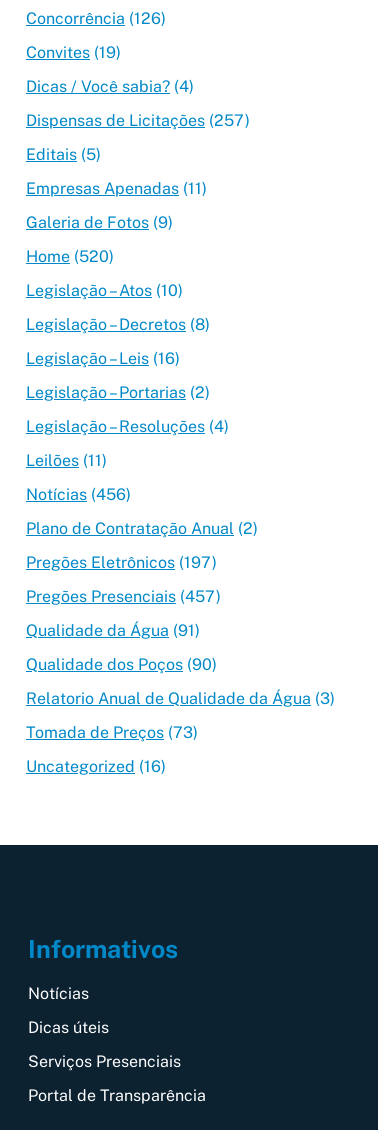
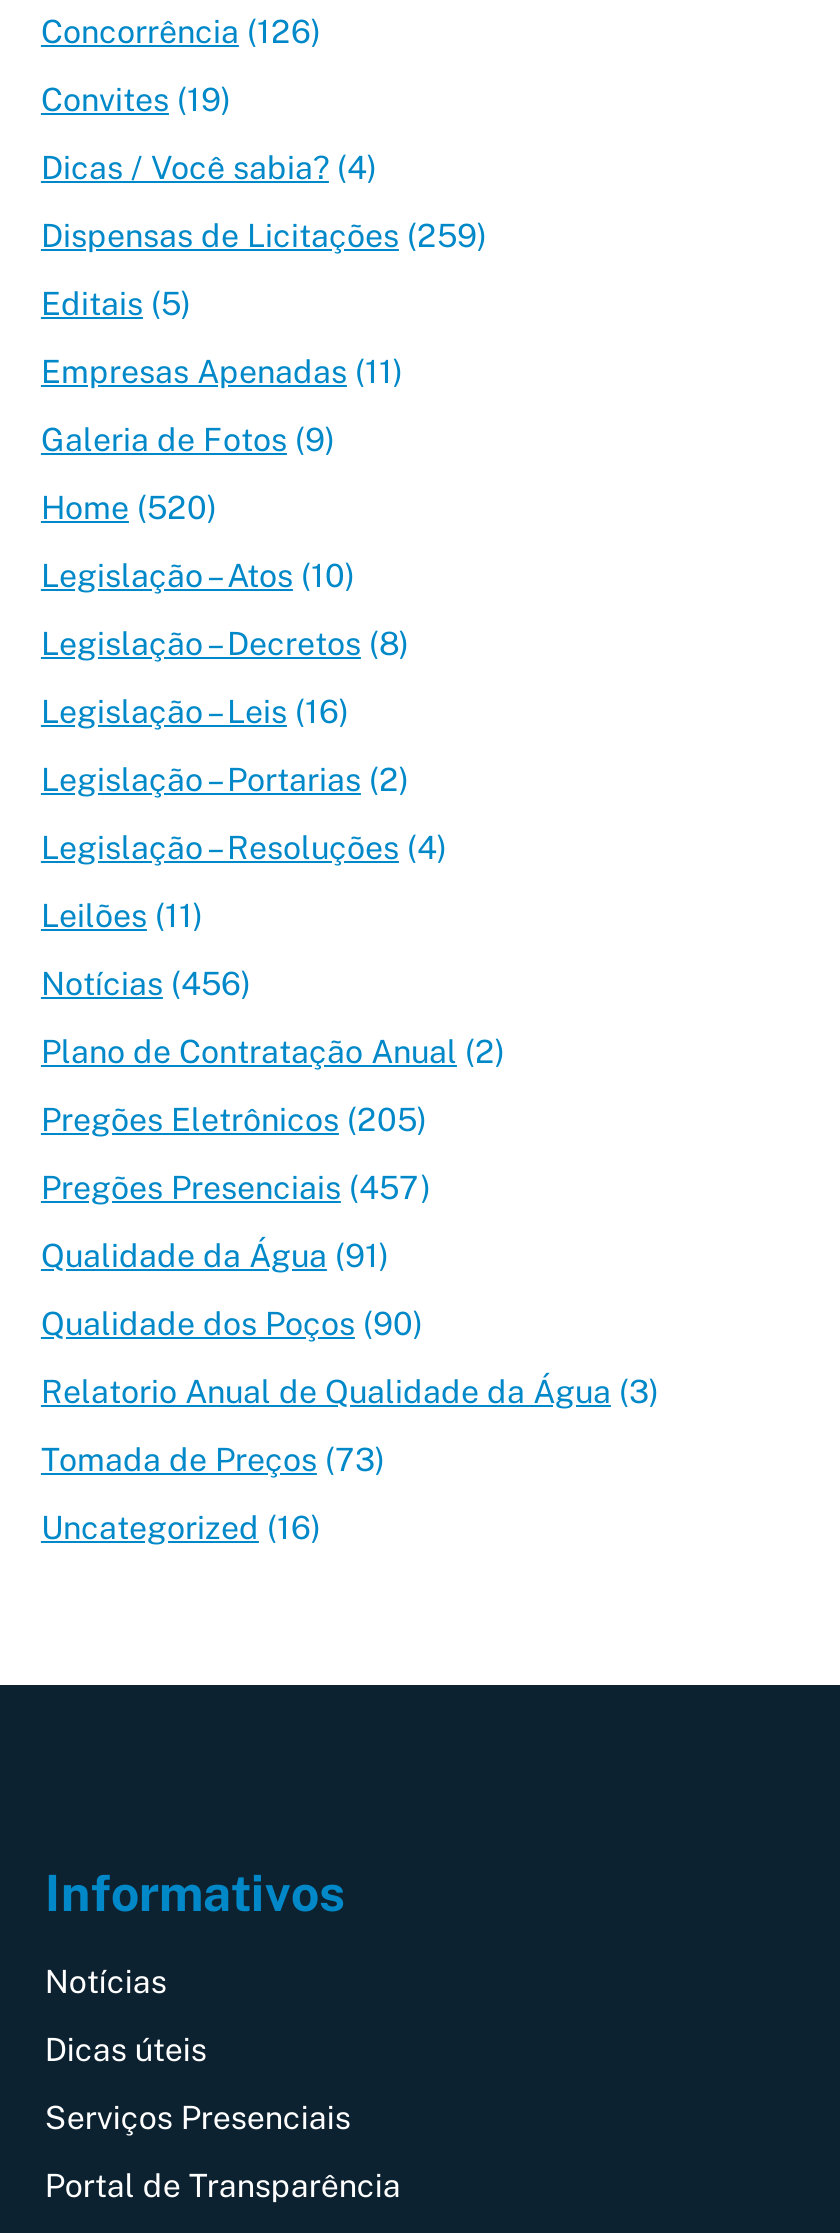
[26,111,250,130] Dispensas de Licitações (257) -> [41,217,487,255] Dispensas de Licitações (259)
[26,553,217,572] Pregões Eletrônicos (197) -> [41,1101,427,1139] Pregões Eletrônicos (205)

